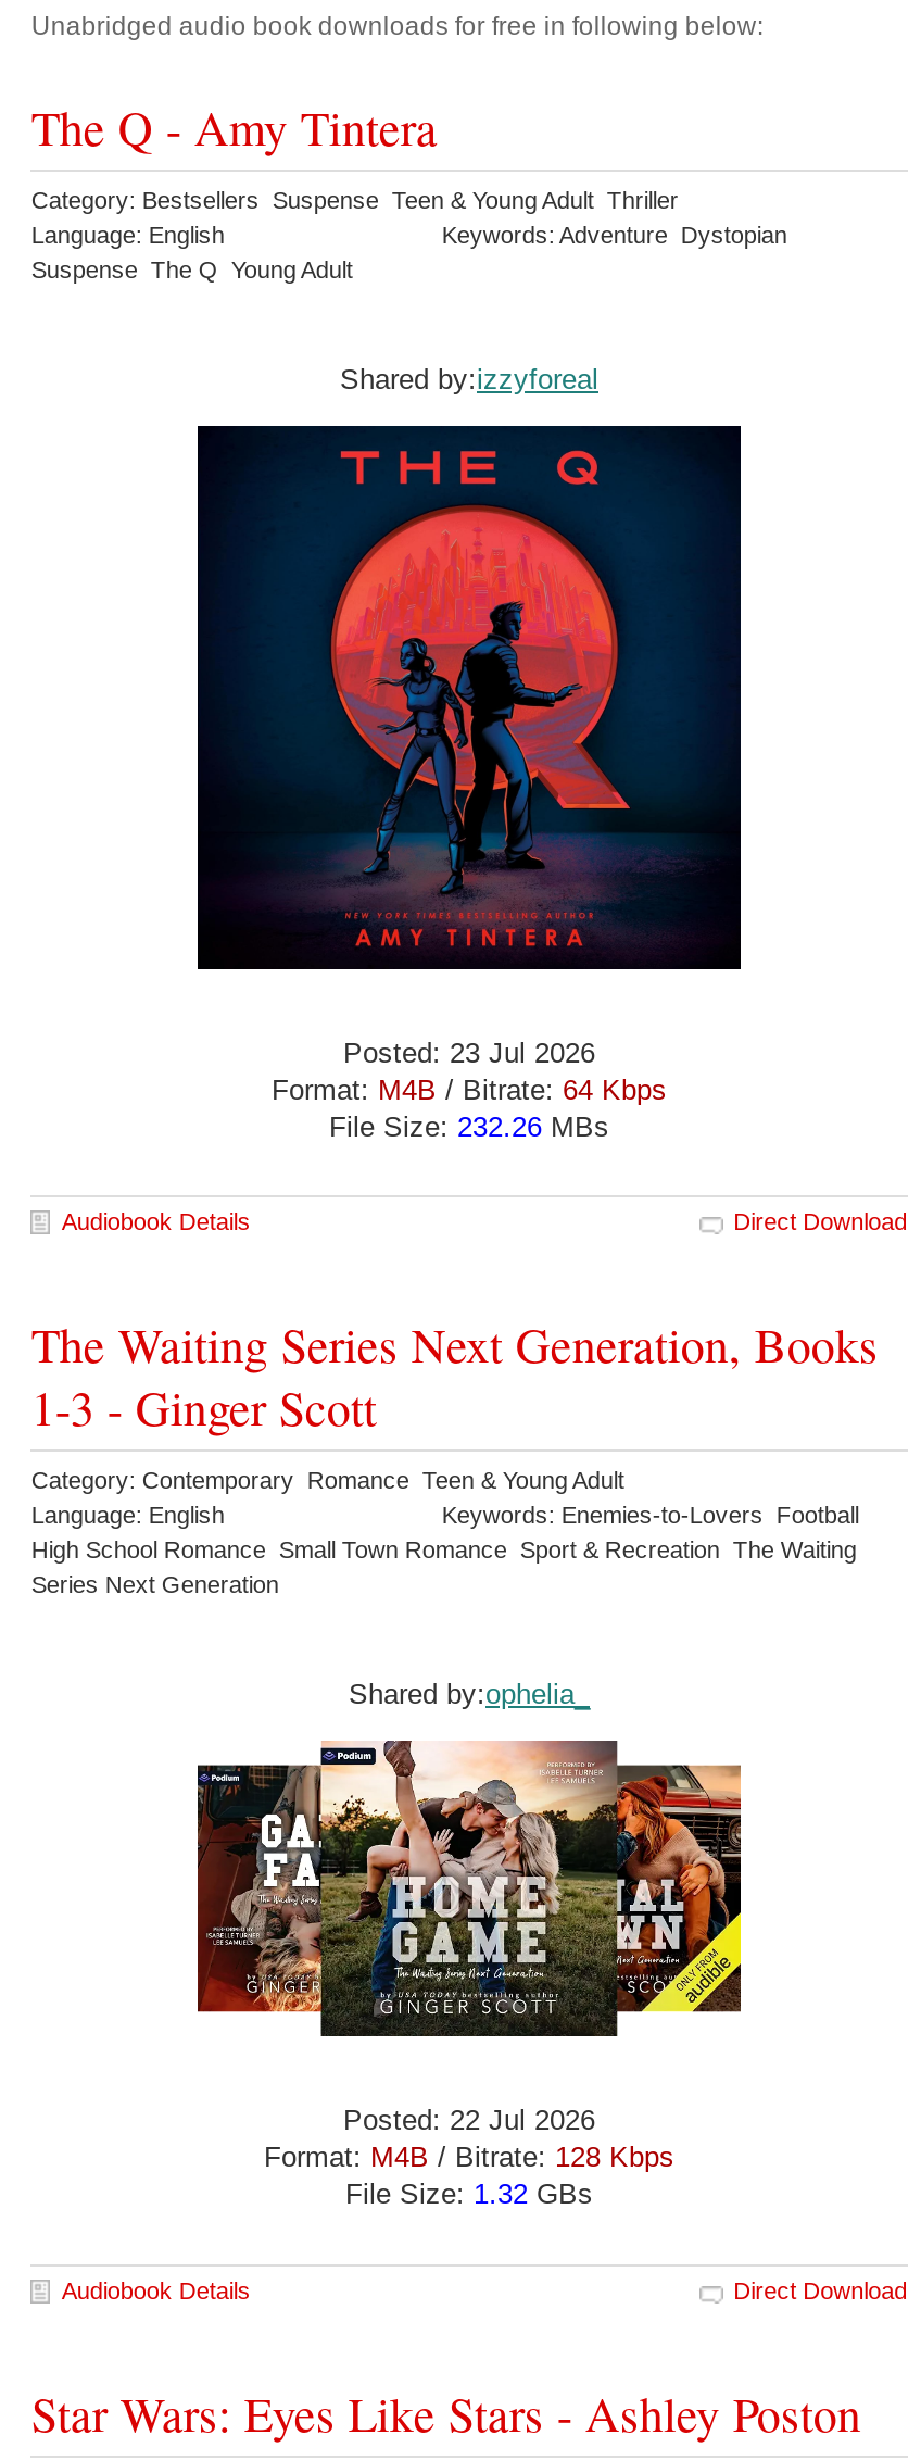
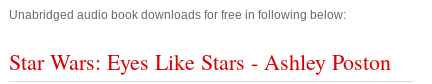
[31,96,794,395] The Q - Amy Tintera | Category: Bestsellers Suspense Teen & Young Adult Thriller | Language: English | Keywords: Adventure Dystopian | Suspense The Q Young Adult | Shared by:izzyforeal -> none
[31,424,907,1709] [image] | Posted: 23 Jul 2026 | Format: M4B / Bitrate: 64 Kbps | File Size: 232.26 MBs | Audiobook Details | Direct Download | The Waiting Series Next Generation, Books | 1-3 - Ginger Scott | Category: Contemporary Romance Teen & Young Adult | Language: English | Keywords: Enemies-to-Lovers Football | High School Romance Small Town Romance Sport & Recreation The Waiting | Series Next Generation | Shared by:ophelia_ -> none
[62,1739,907,2303] [image] | Posted: 22 Jul 2026 | Format: M4B / Bitrate: 128 Kbps | File Size: 1.32 GBs | Audiobook Details | Direct Download -> none

